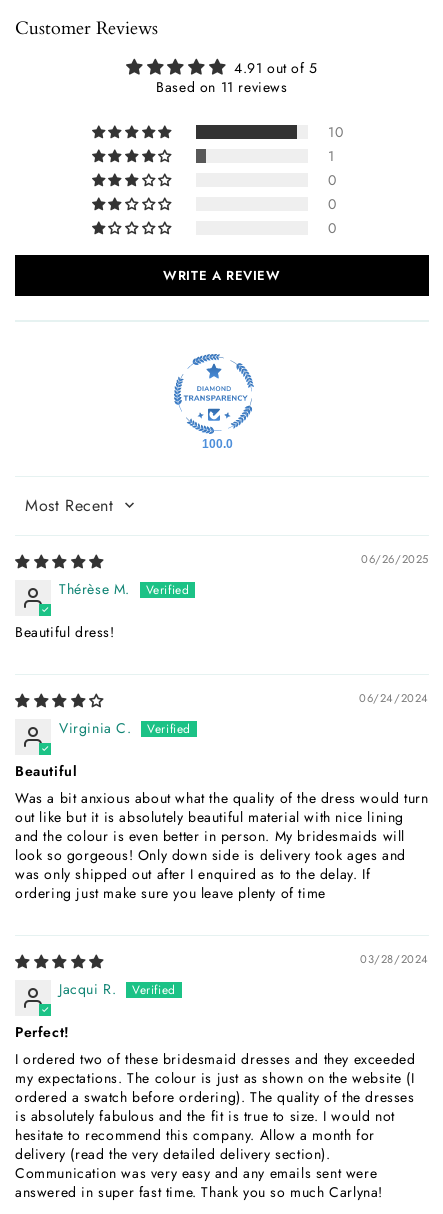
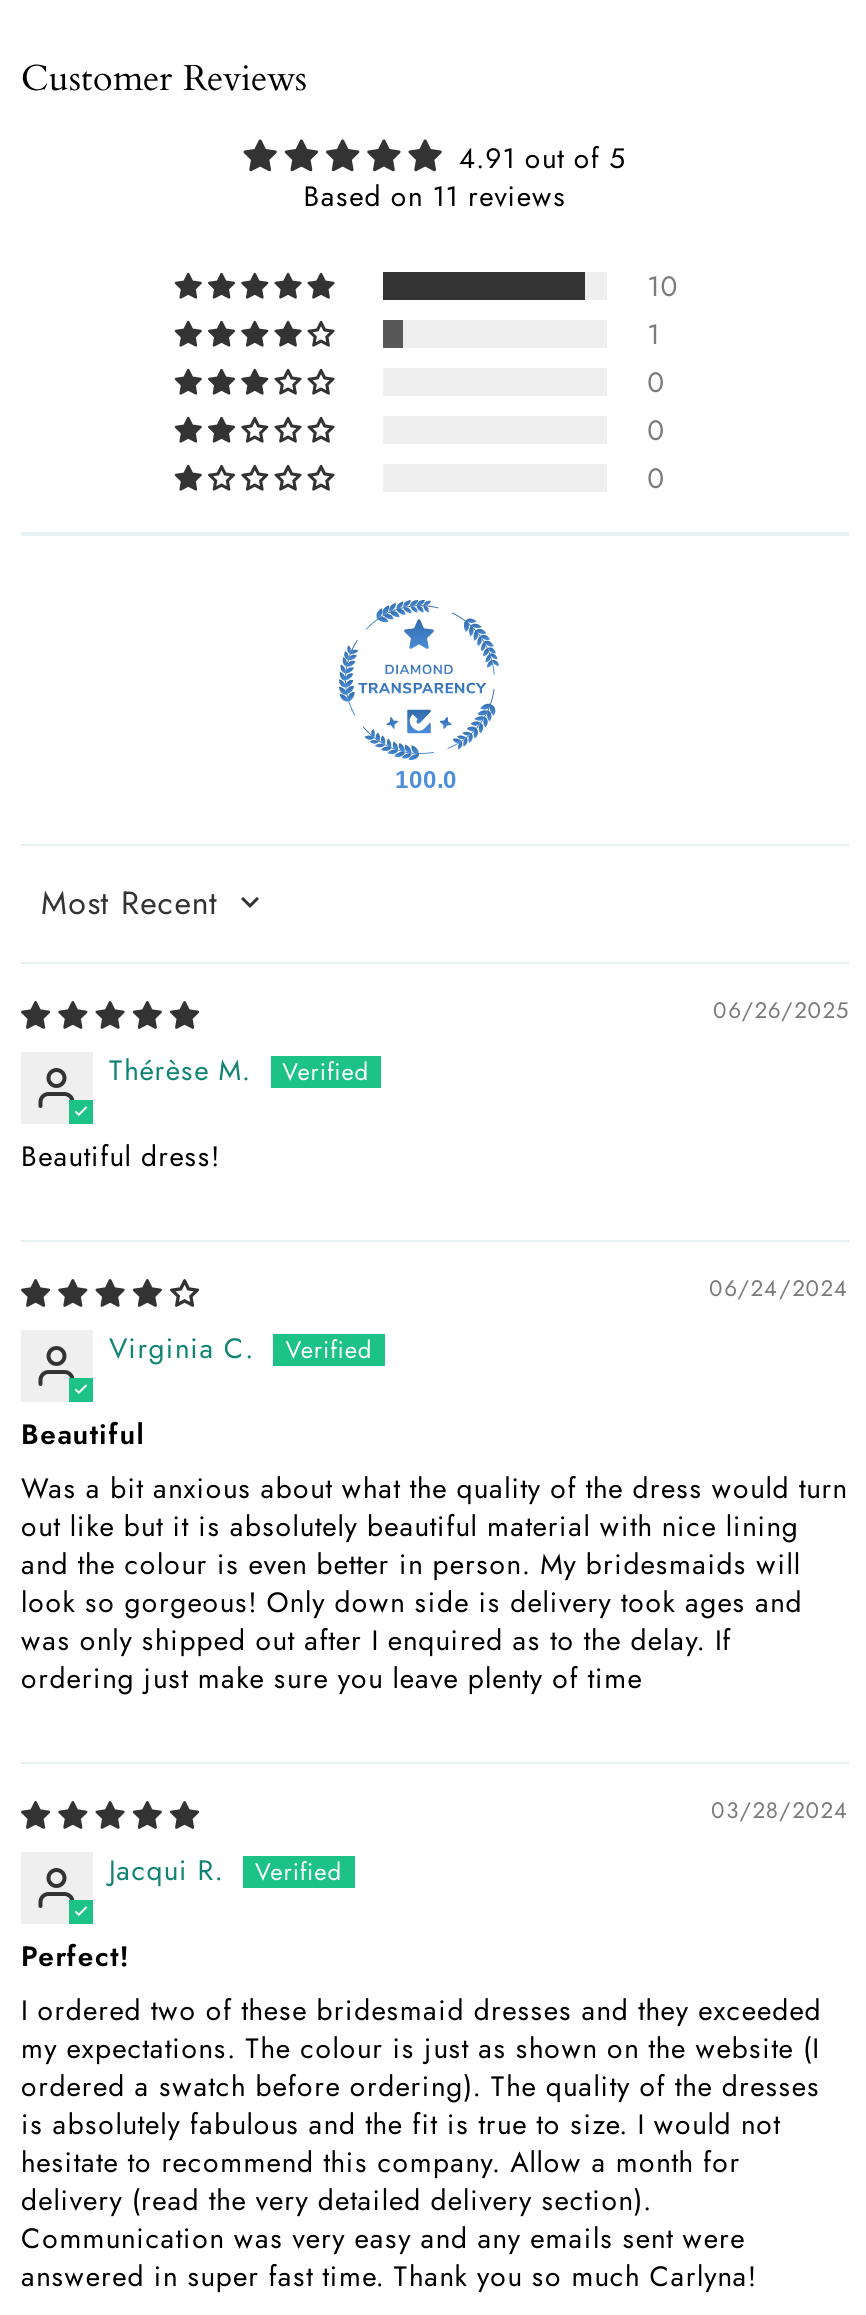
[163,266,281,285] WRITE A REVIEW -> none

